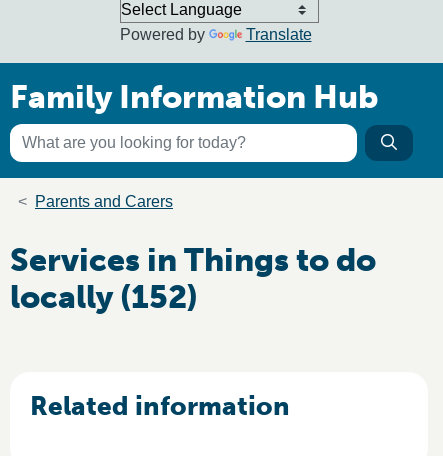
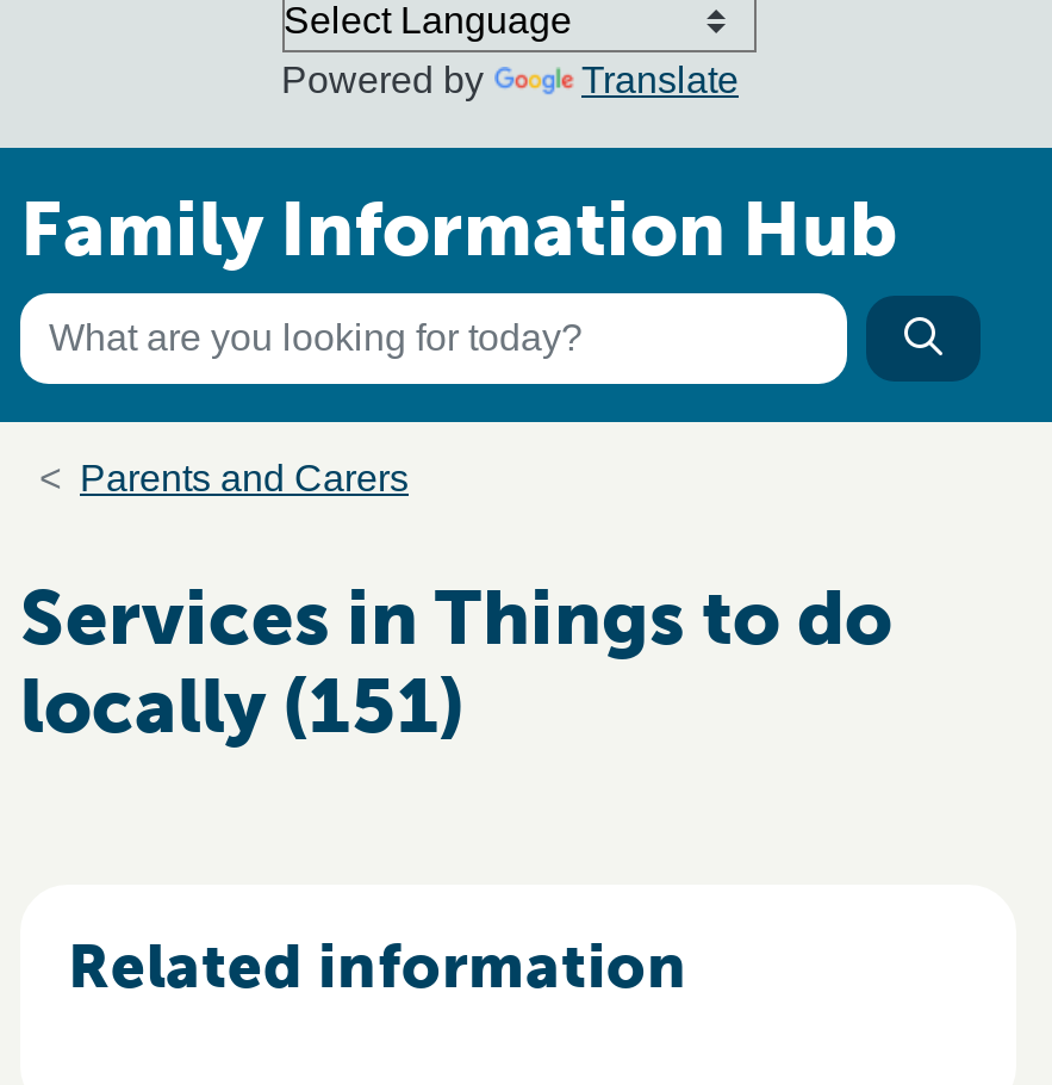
[10,278,198,316] locally (152) -> [20,661,466,751] locally (151)

